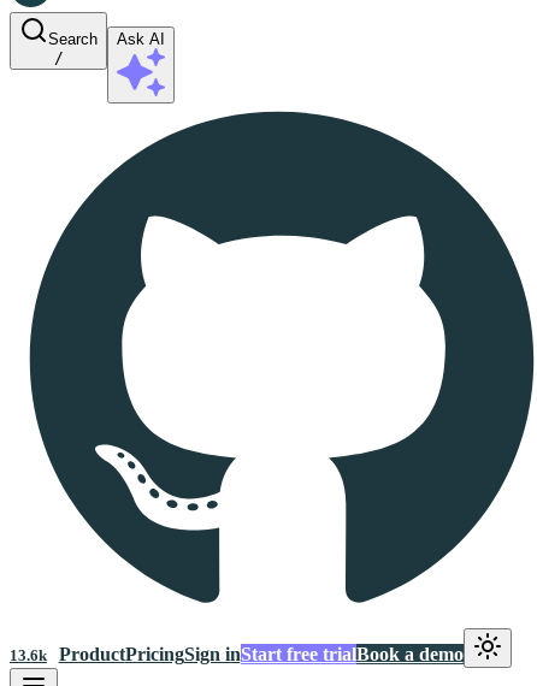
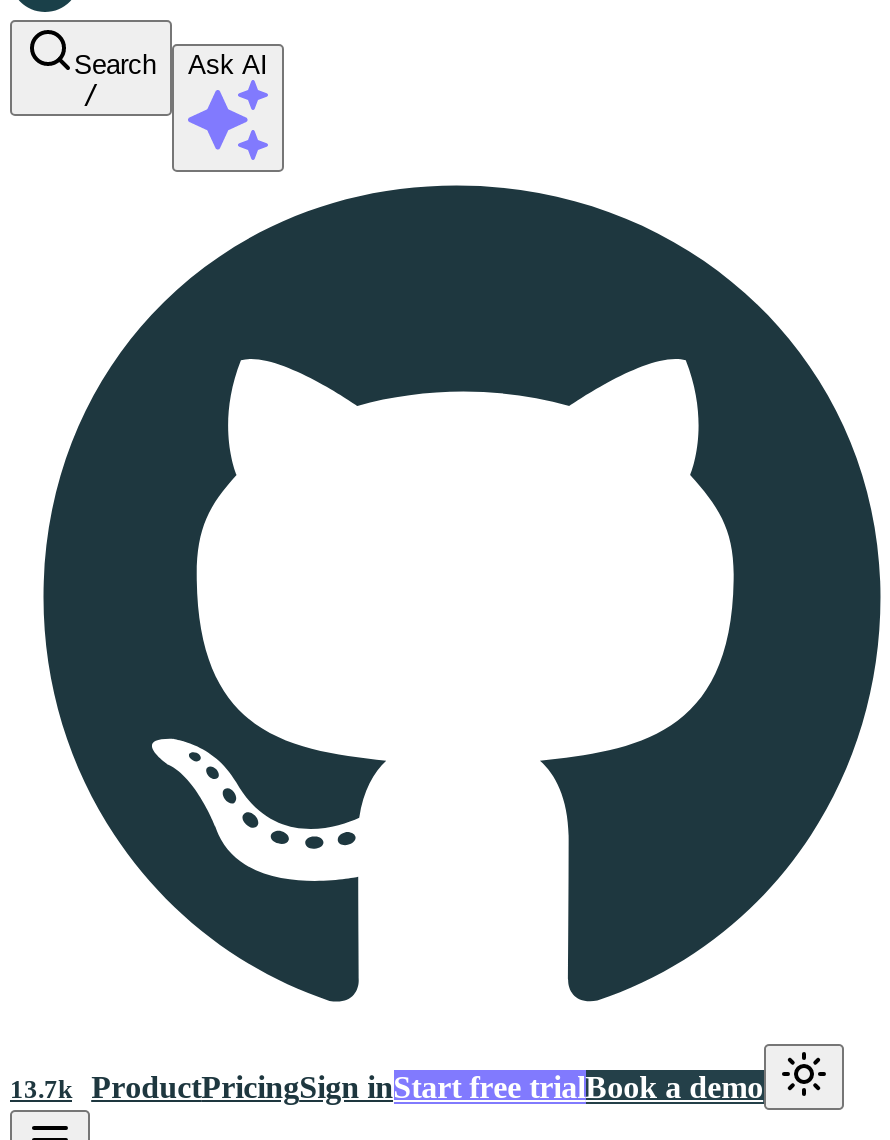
[10,647,47,664] 13.6k -> [10,1076,72,1104] 13.7k

